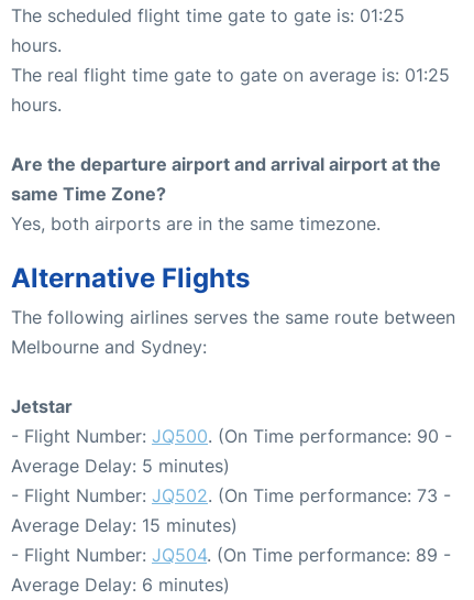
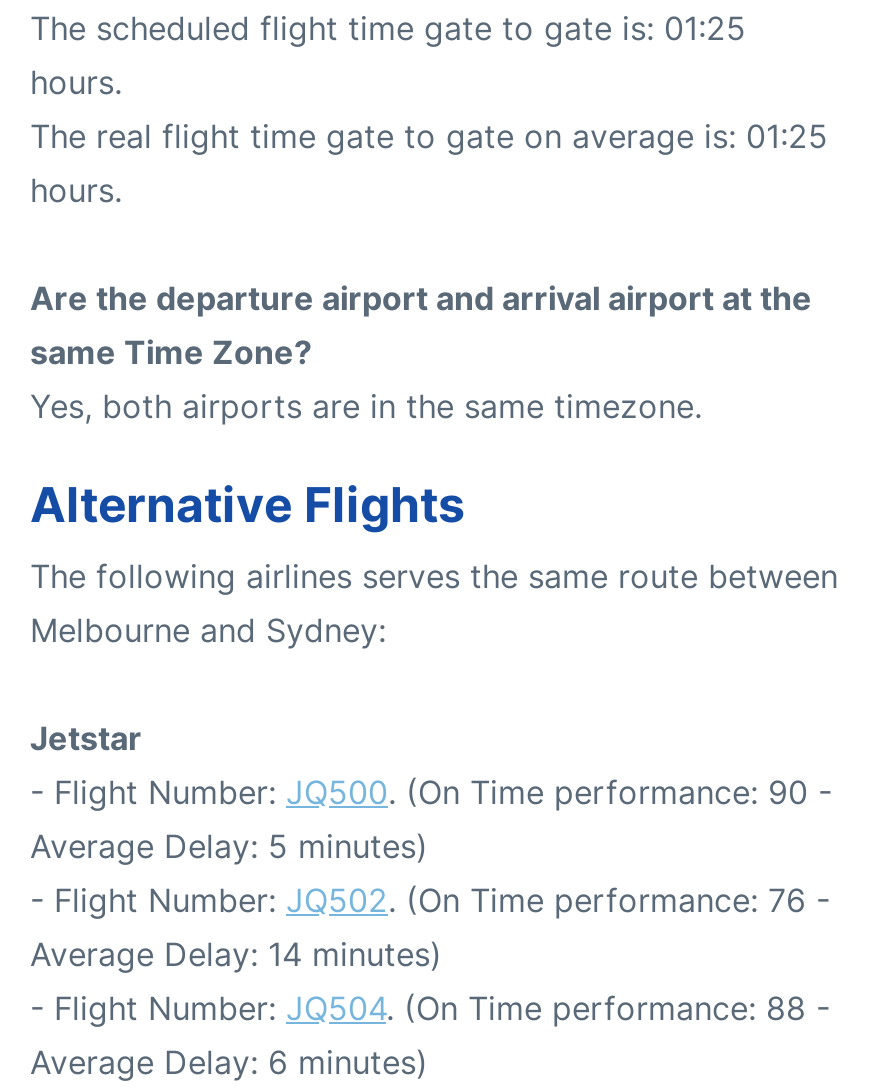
[11,484,451,506] - Flight Number: JQ502. (On Time performance: 73 - -> [30,880,830,920] - Flight Number: JQ502. (On Time performance: 76 -
[11,514,238,536] Average Delay: 15 minutes) -> [30,934,442,974] Average Delay: 14 minutes)
[11,544,451,566] - Flight Number: JQ504. (On Time performance: 89 - -> [30,988,830,1028] - Flight Number: JQ504. (On Time performance: 88 -

